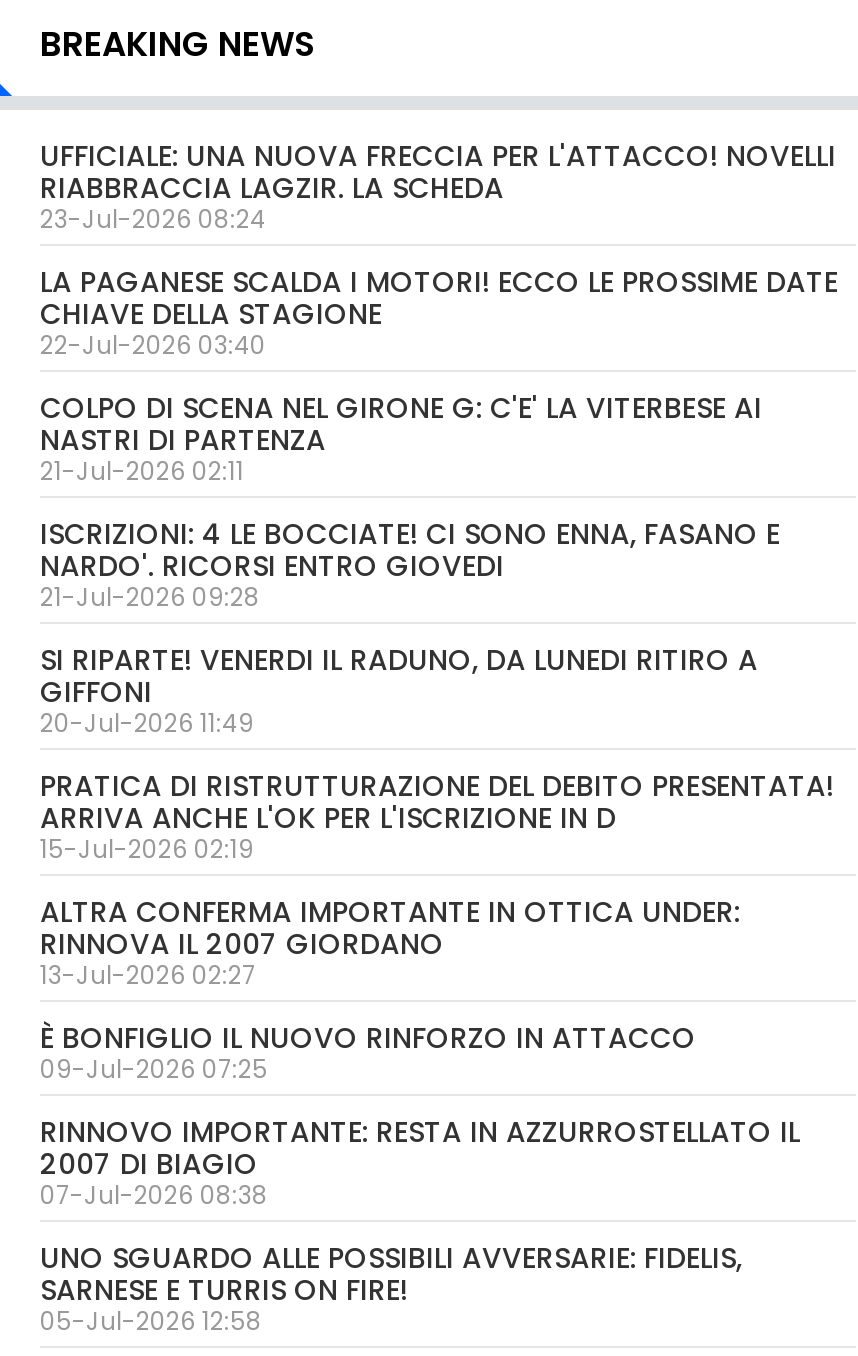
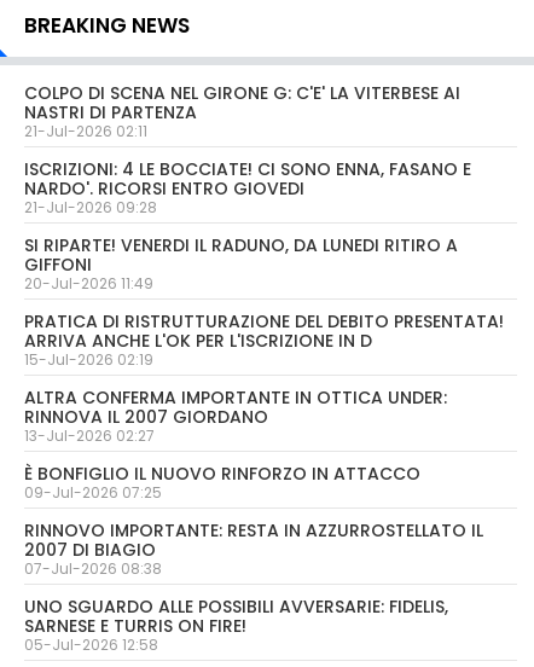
[40,136,838,362] UFFICIALE: UNA NUOVA FRECCIA PER L'ATTACCO! NOVELLI | RIABBRACCIA LAGZIR. LA SCHEDA | 23-Jul-2026 08:24 | LA PAGANESE SCALDA I MOTORI! ECCO LE PROSSIME DATE | CHIAVE DELLA STAGIONE | 22-Jul-2026 03:40 -> none

